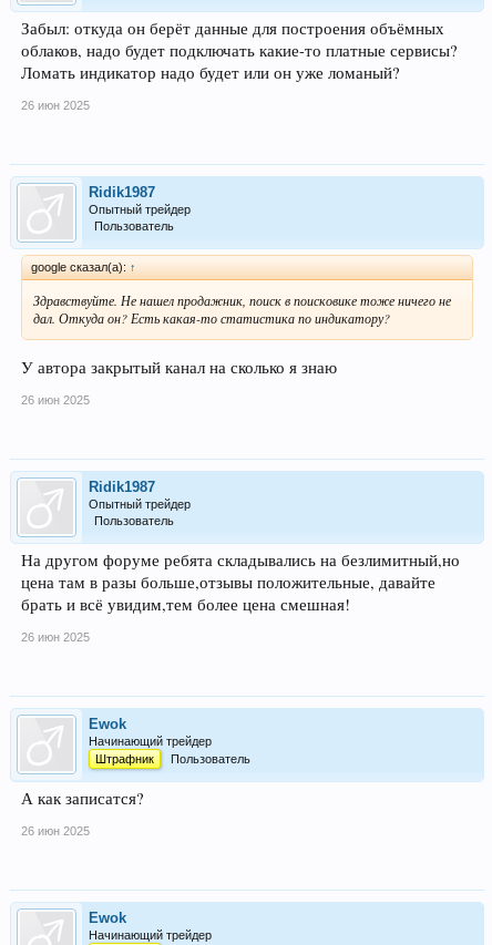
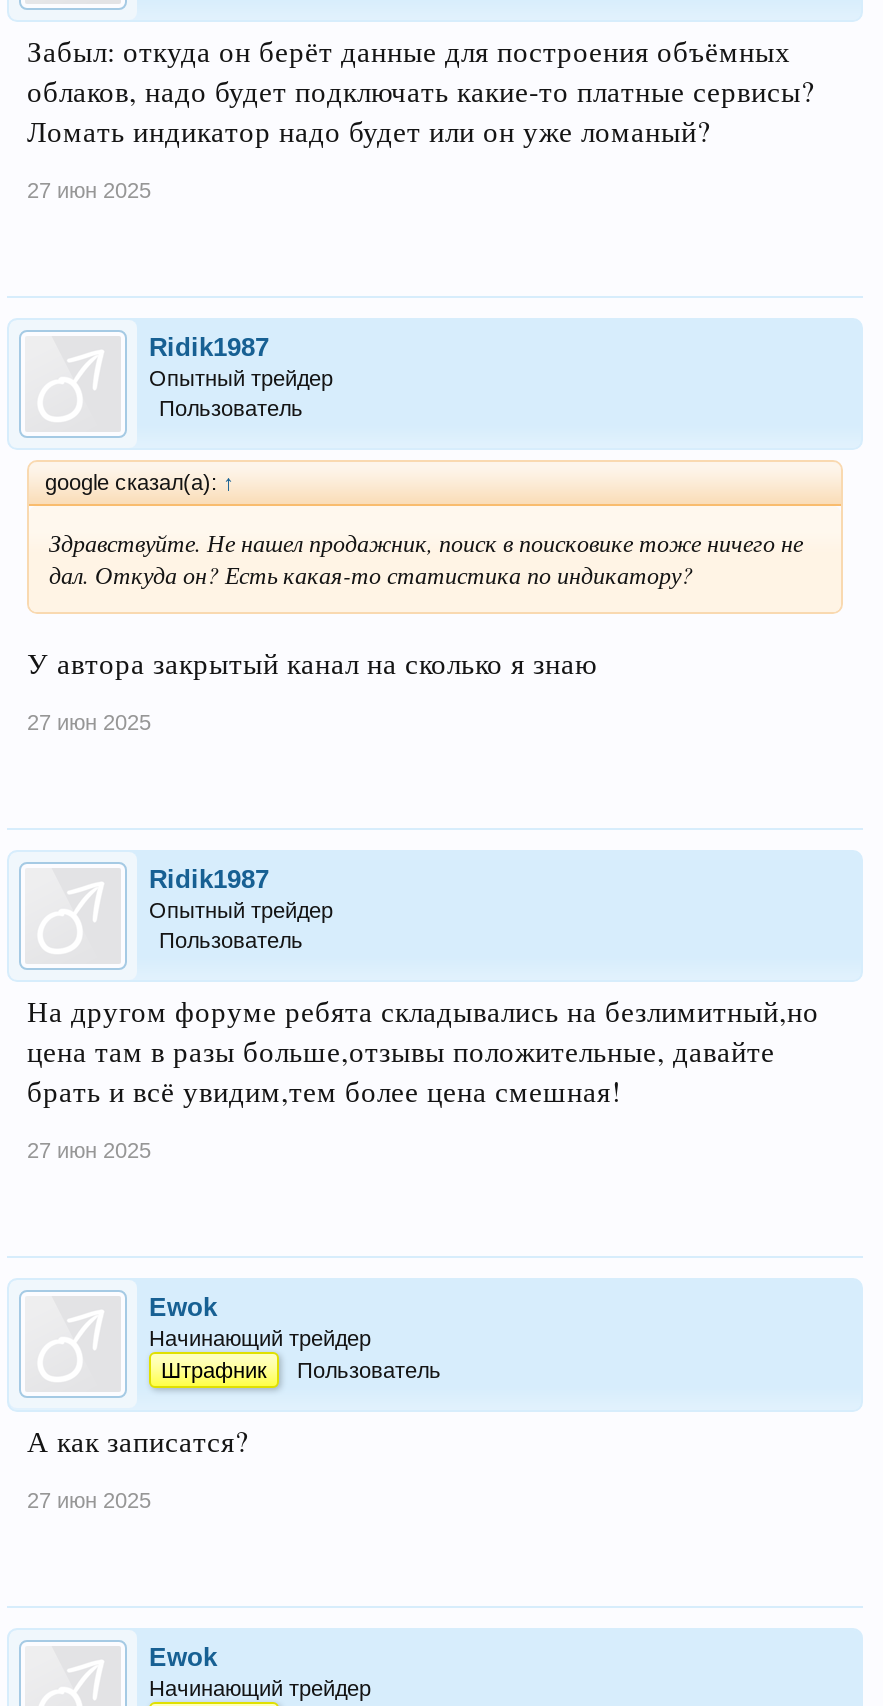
[21,98,90,112] 26 июн 2025 -> [27,178,151,202] 27 июн 2025
[21,393,90,406] 26 июн 2025 -> [27,709,151,733] 27 июн 2025
[21,630,90,643] 26 июн 2025 -> [27,1137,151,1161] 27 июн 2025
[21,824,90,837] 26 июн 2025 -> [27,1487,151,1511] 27 июн 2025

